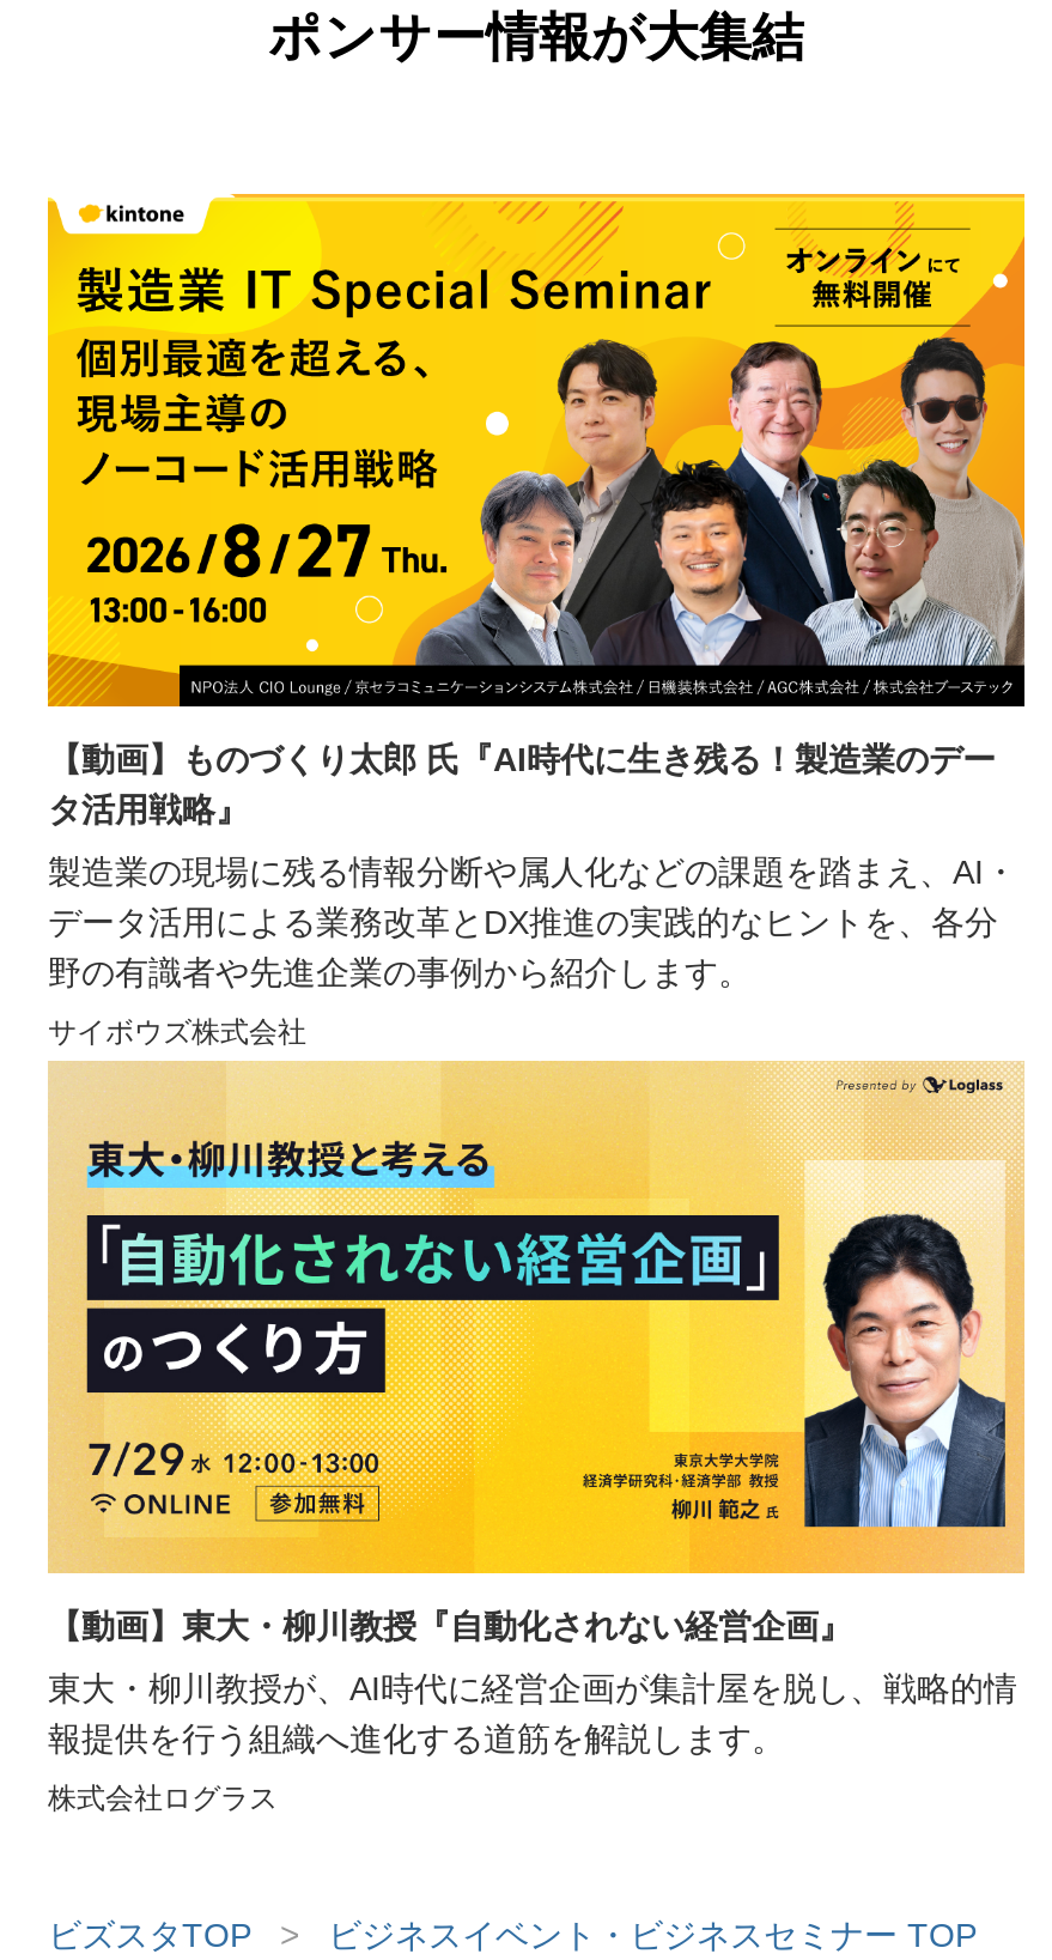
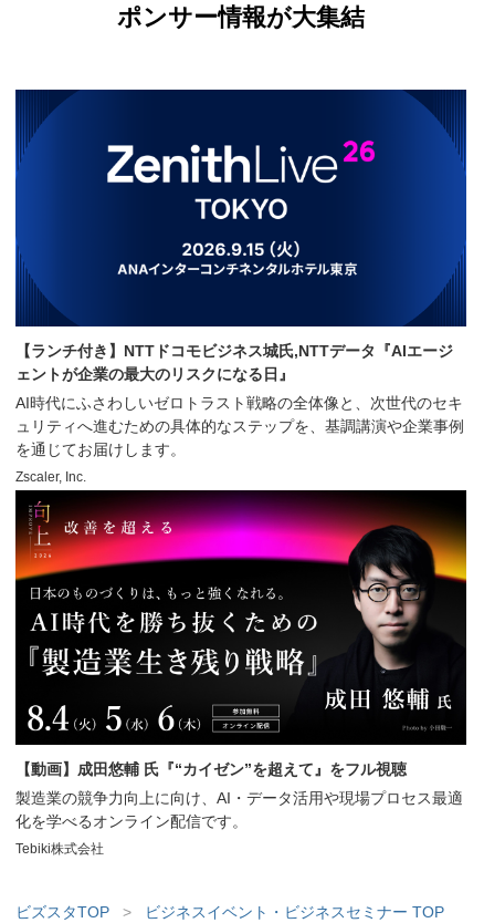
[45,192,1027,829] [image] | 【動画】ものづくり太郎 氏『AI時代に生き残る！製造業のデー | タ活用戦略』 -> [14,89,467,383] [image] | 【ランチ付き】NTTドコモビジネス城氏,NTTデータ『AIエージ | ェントが企業の最大のリスクになる日』
[48,853,1017,992] 製造業の現場に残る情報分断や属人化などの課題を踏まえ、AI・ | データ活用による業務改革とDX推進の実践的なヒントを、各分 | 野の有識者や先進企業の事例から紹介します。 -> [15,394,464,458] AI時代にふさわしいゼロトラスト戦略の全体像と、次世代のセキ | ュリティへ進むための具体的なステップを、基調講演や企業事例 | を通じてお届けします。
[48,1016,306,1049] サイボウズ株式会社 -> [15,469,86,485] Zscaler, Inc.
[48,1058,1024,1646] [image] | 【動画】東大・柳川教授『自動化されない経営企画』 -> [14,489,467,778] [image] | 【動画】成田悠輔 氏『“カイゼン”を超えて』をフル視聴
[48,1670,1017,1759] 東大・柳川教授が、AI時代に経営企画が集計屋を脱し、戦略的情 | 報提供を行う組織へ進化する道筋を解説します。 -> [15,789,463,830] 製造業の競争力向上に向け、AI・データ活用や現場プロセス最適 | 化を学べるオンライン配信です。
[48,1783,278,1816] 株式会社ログラス -> [15,841,104,856] Tebiki株式会社

